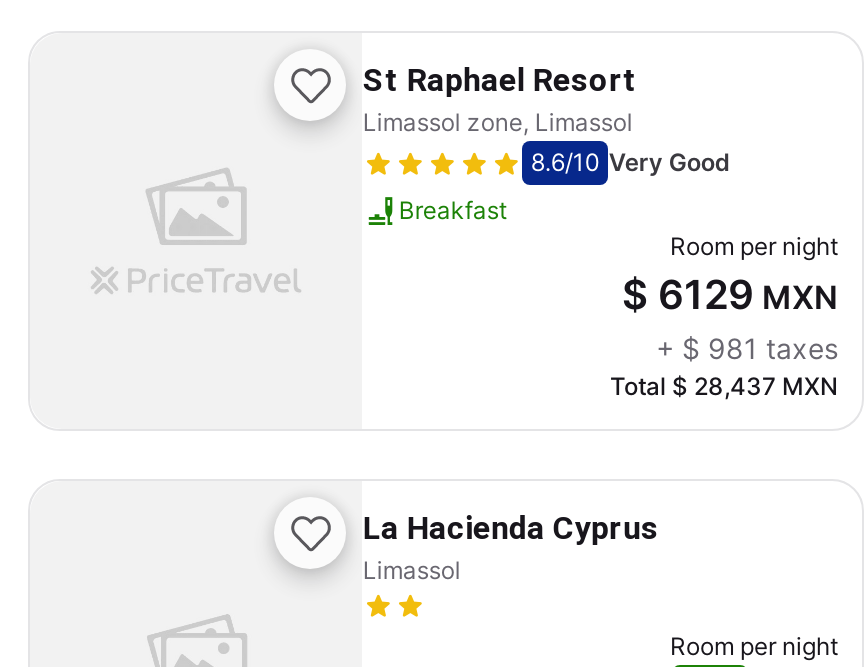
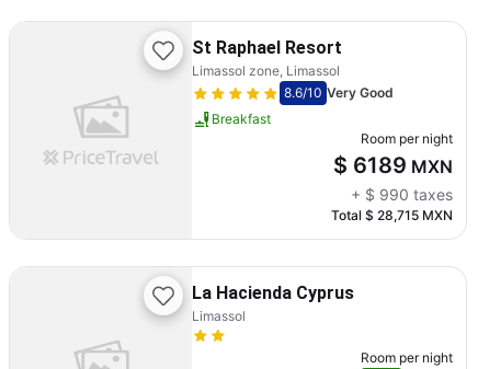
[622,271,838,319] $ 6129 MXN -> [333,152,453,179] $ 6189 MXN
[656,331,838,365] + $ 981 taxes -> [351,185,453,204] + $ 990 taxes
[610,371,838,401] Total $ 28,437 MXN -> [331,207,453,224] Total $ 28,715 MXN

